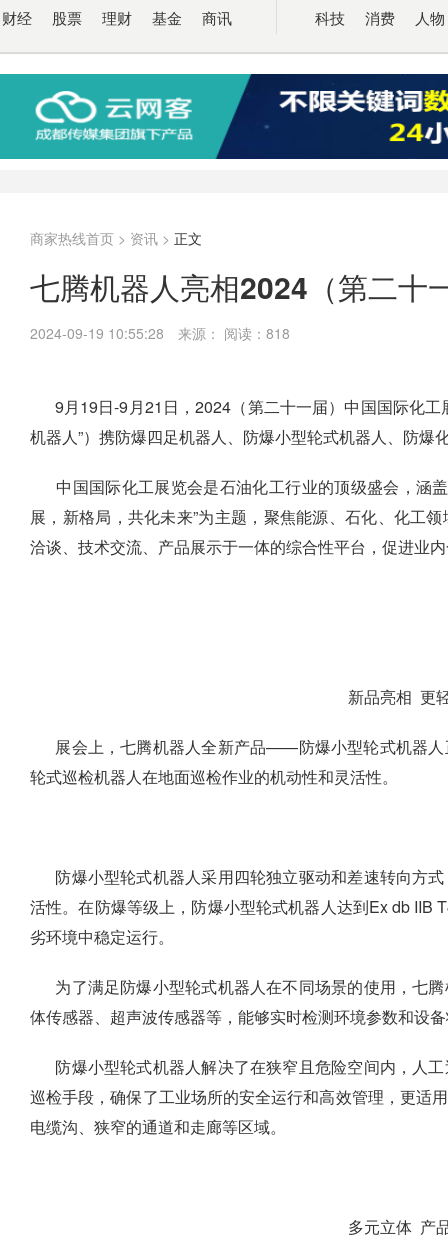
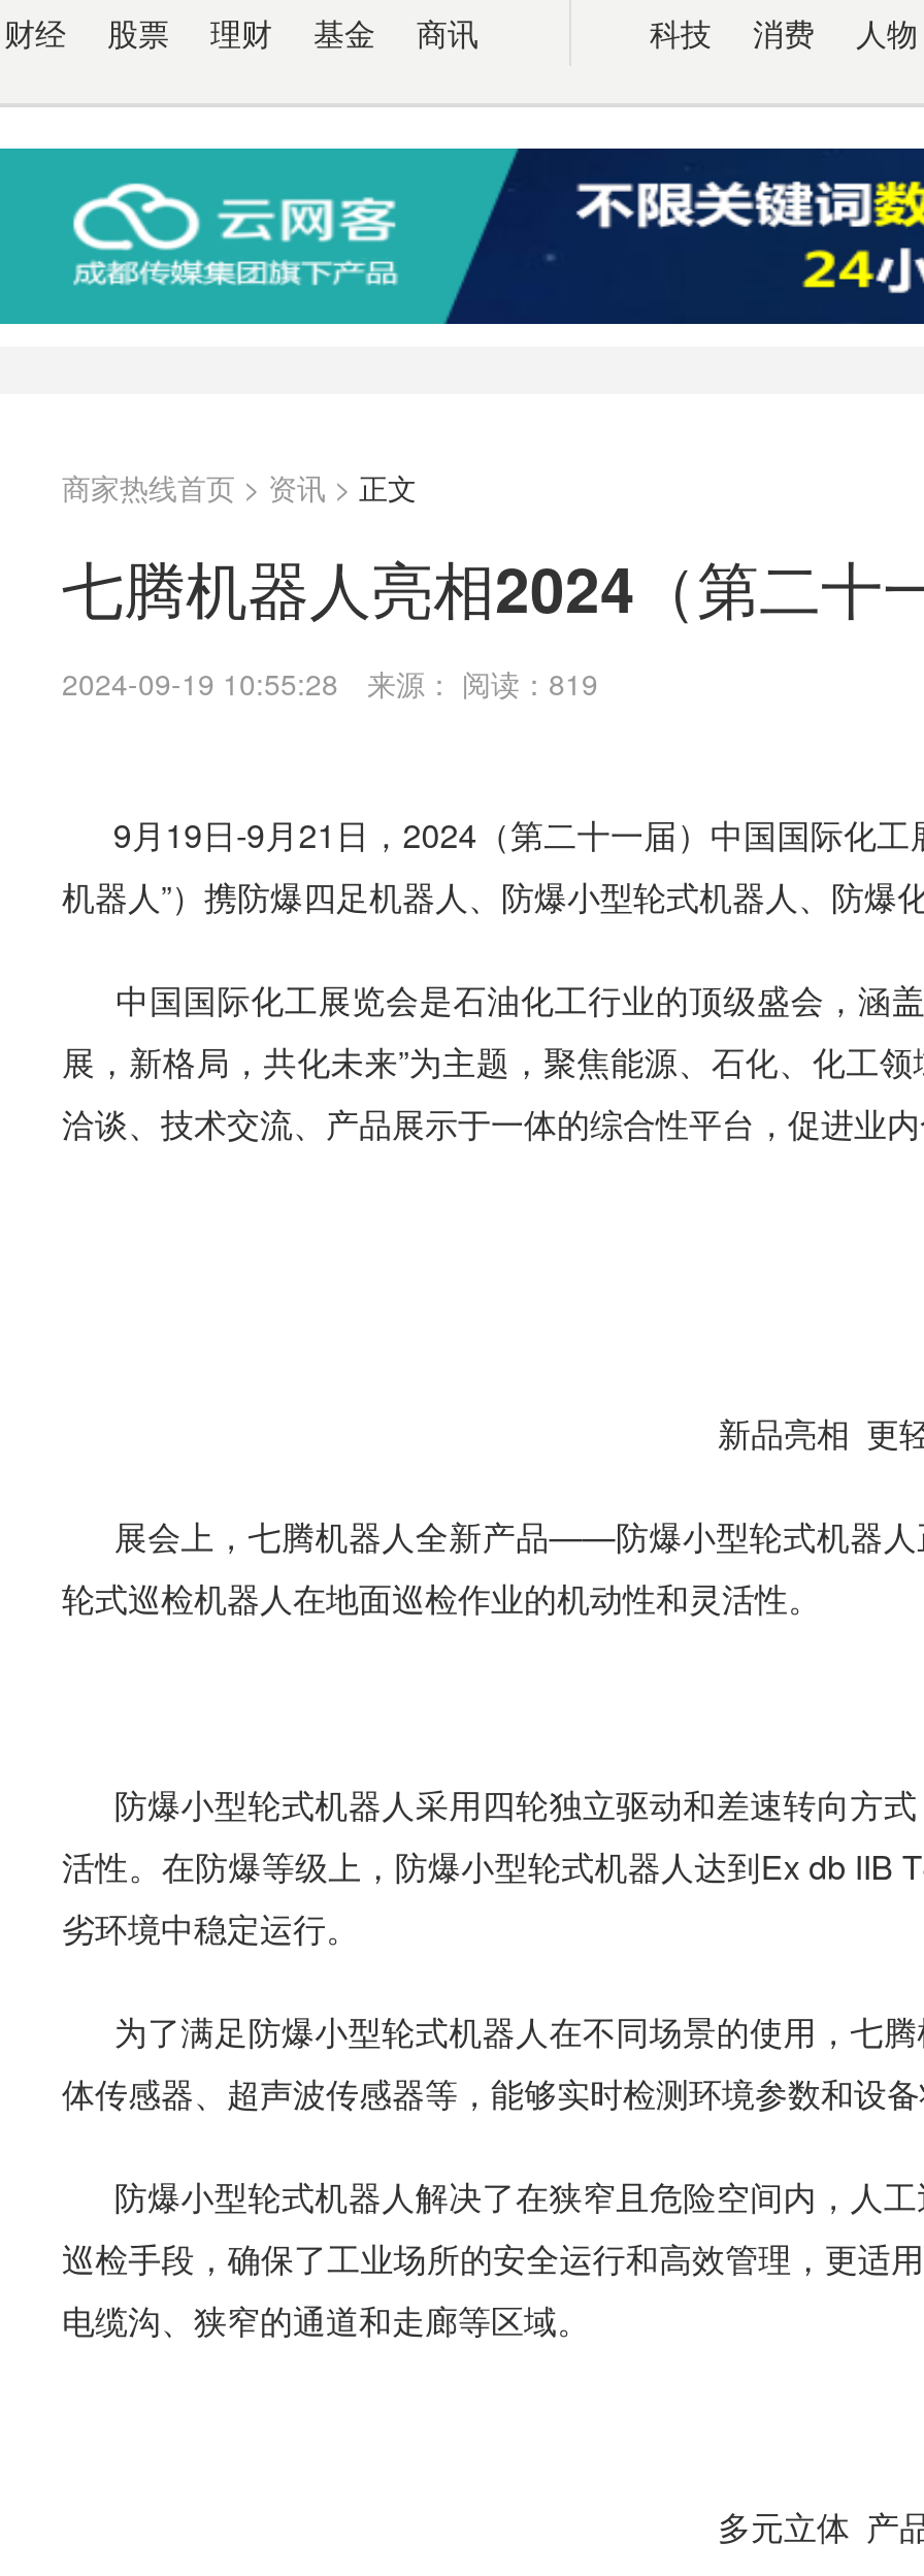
[30,323,290,343] 2024-09-19 10:55:28 来源：阅读：818 -> [62,662,598,704] 2024-09-19 10:55:28 来源：阅读：819

